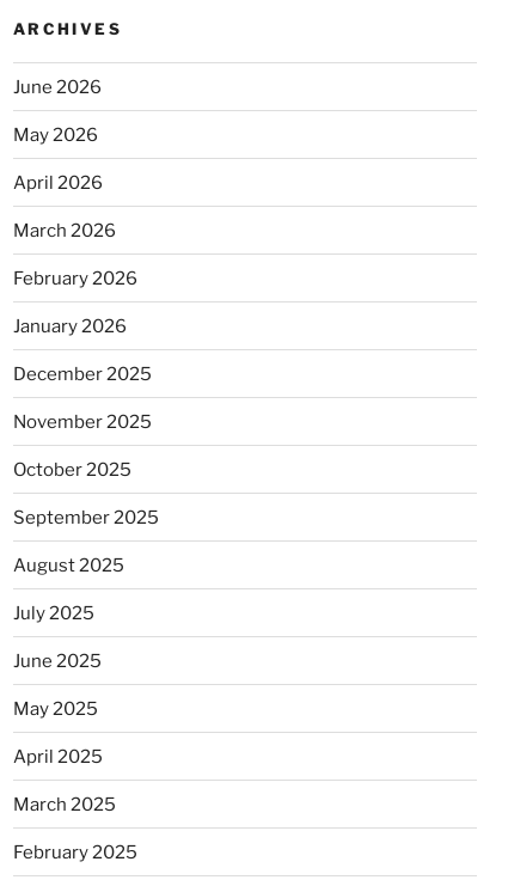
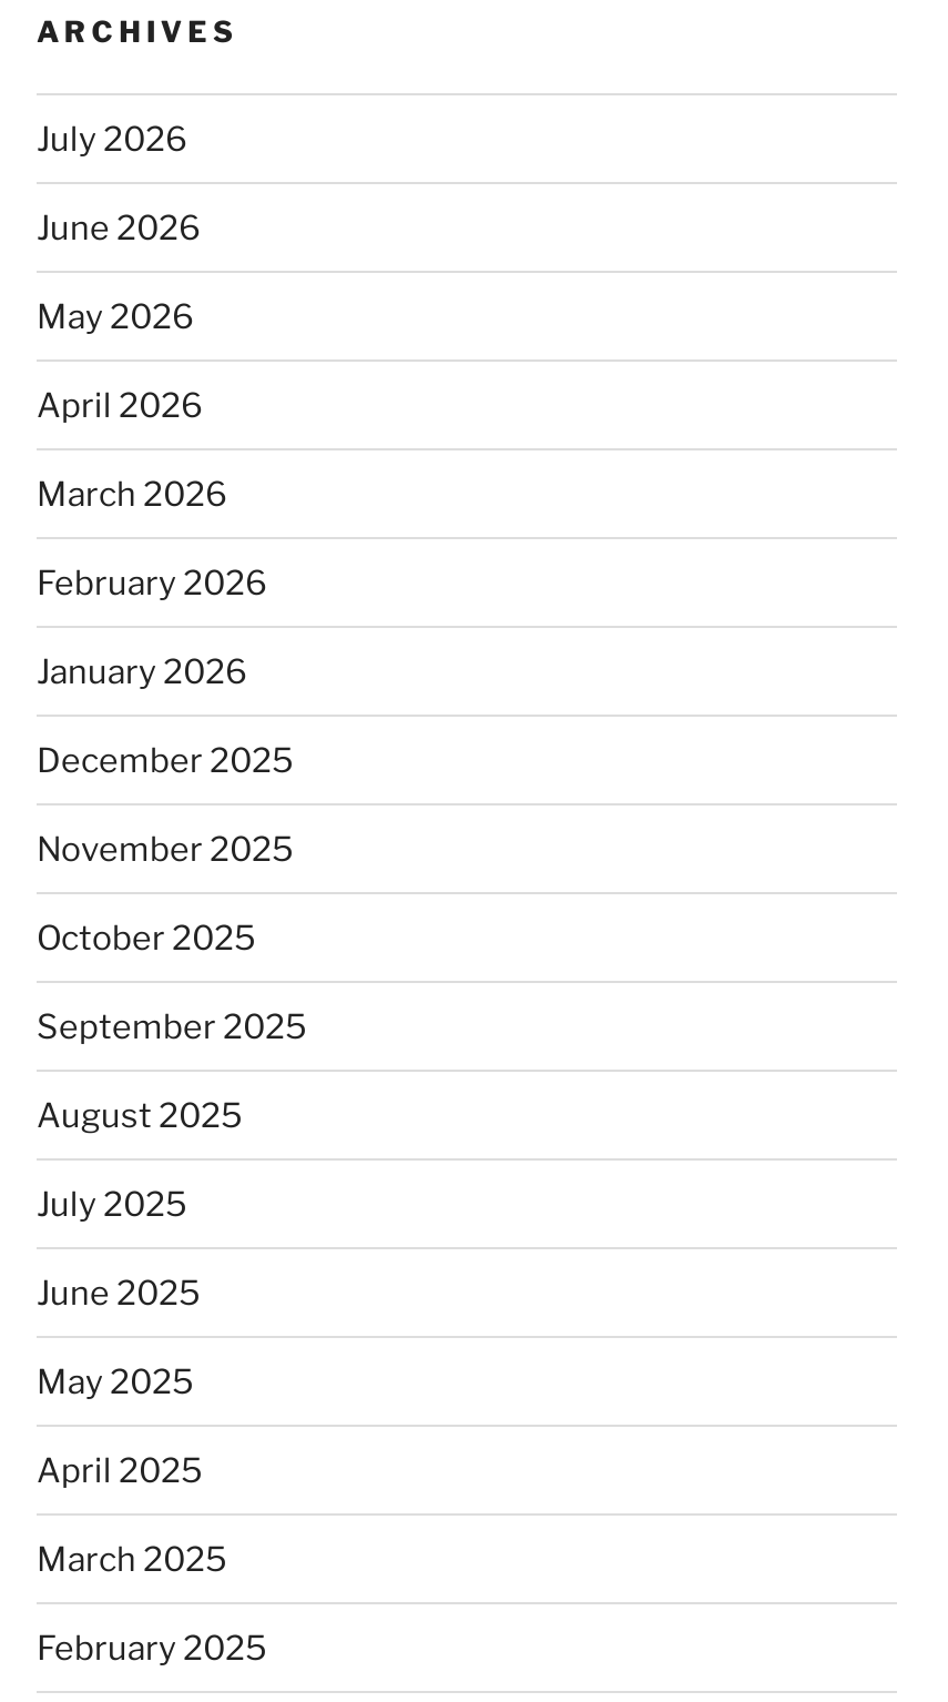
none -> [37,119,187,159] July 2026

